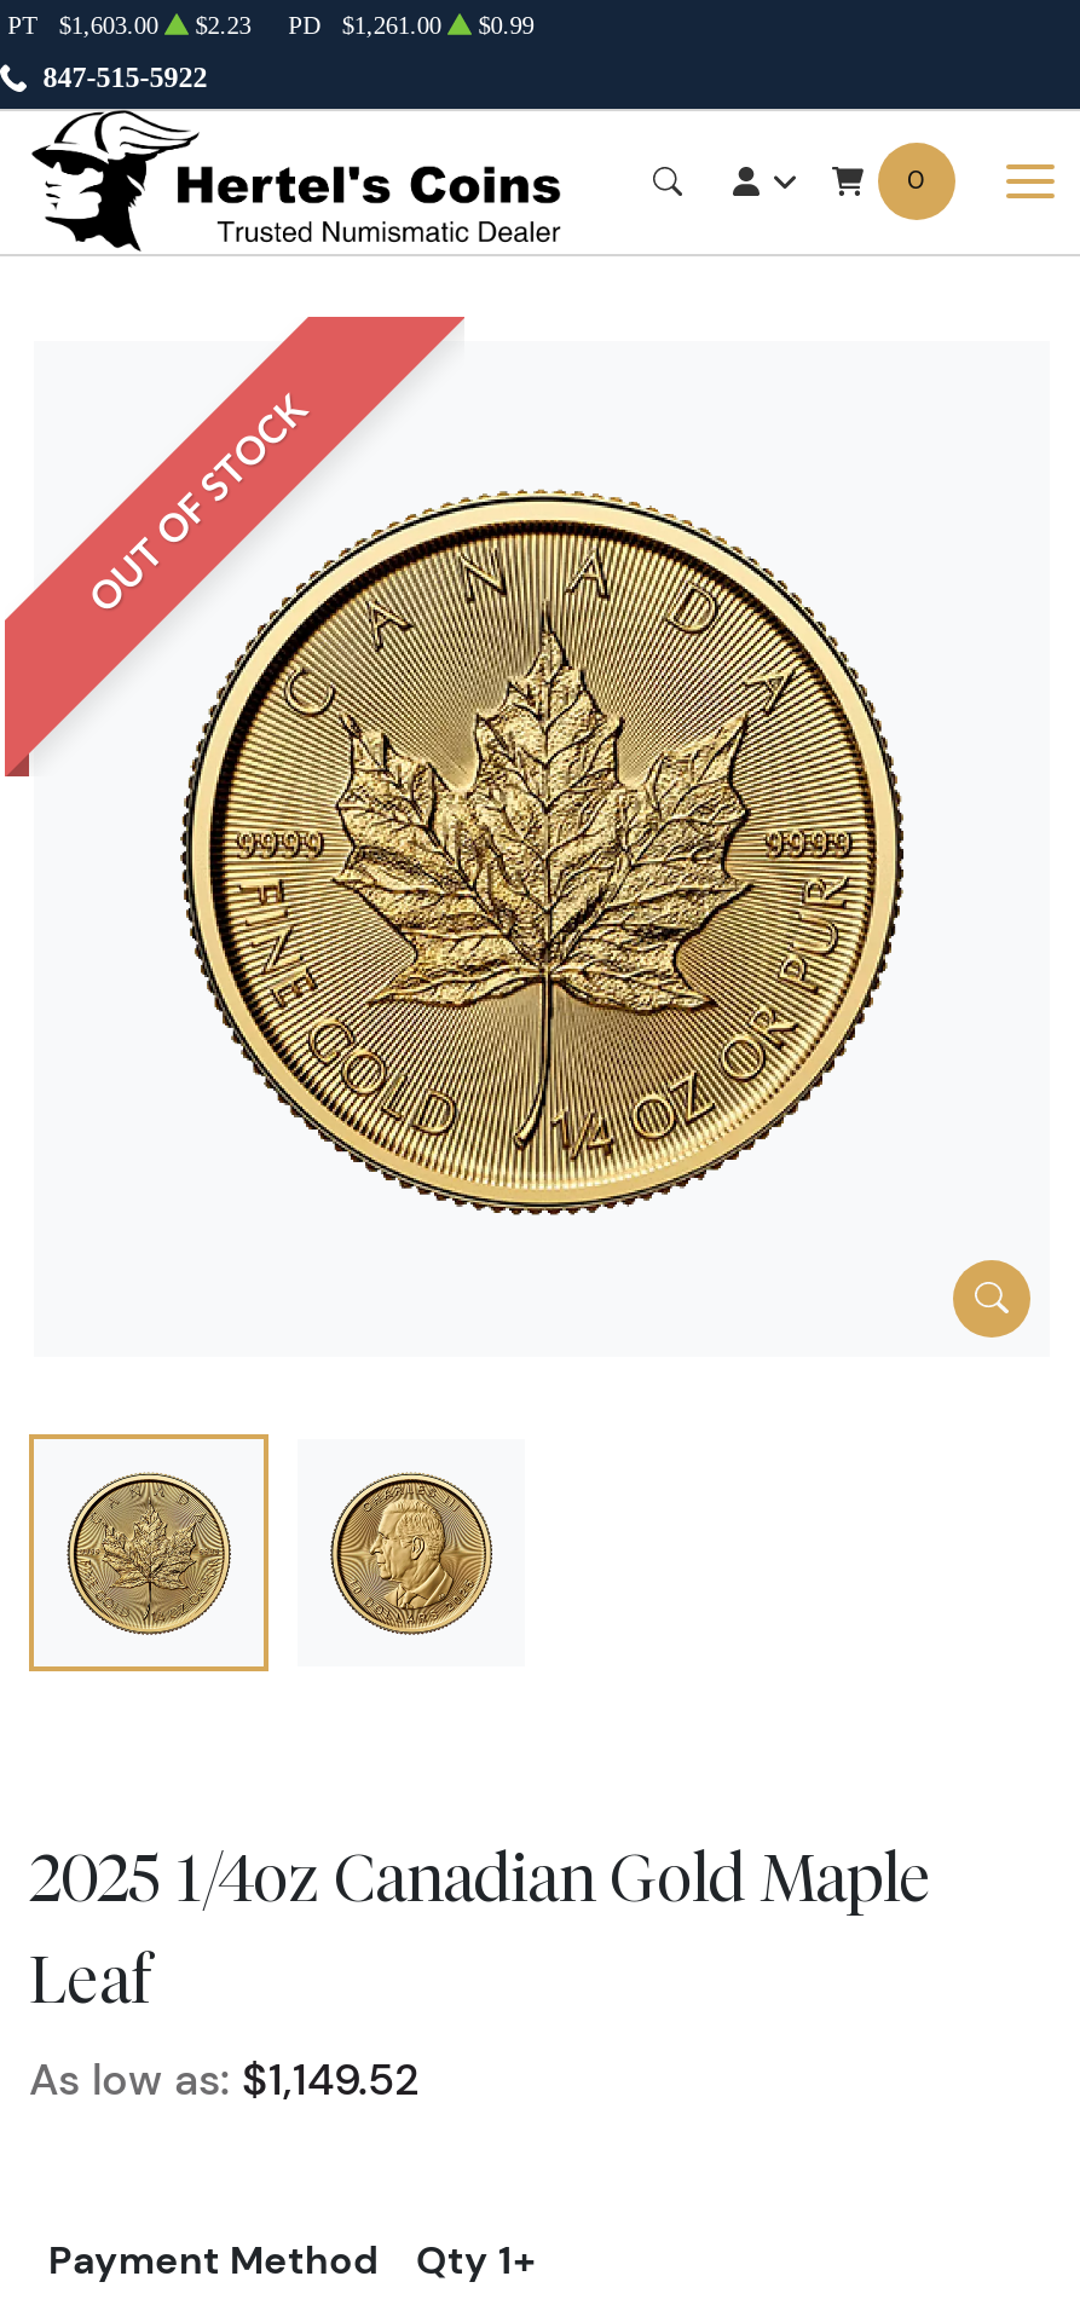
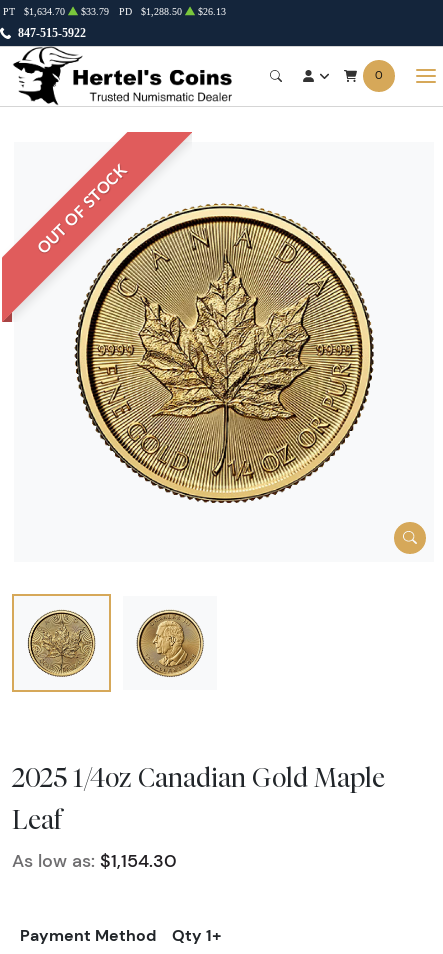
[59,12,158,38] $1,603.00 -> [24,6,65,17] $1,634.70
[195,12,251,38] $2.23 -> [81,6,109,17] $33.79
[342,12,441,38] $1,261.00 -> [141,6,182,17] $1,288.50
[478,12,534,38] $0.99 -> [198,6,226,17] $26.13
[29,2054,418,2107] As low as: $1,149.52 -> [12,850,177,872] As low as: $1,154.30

